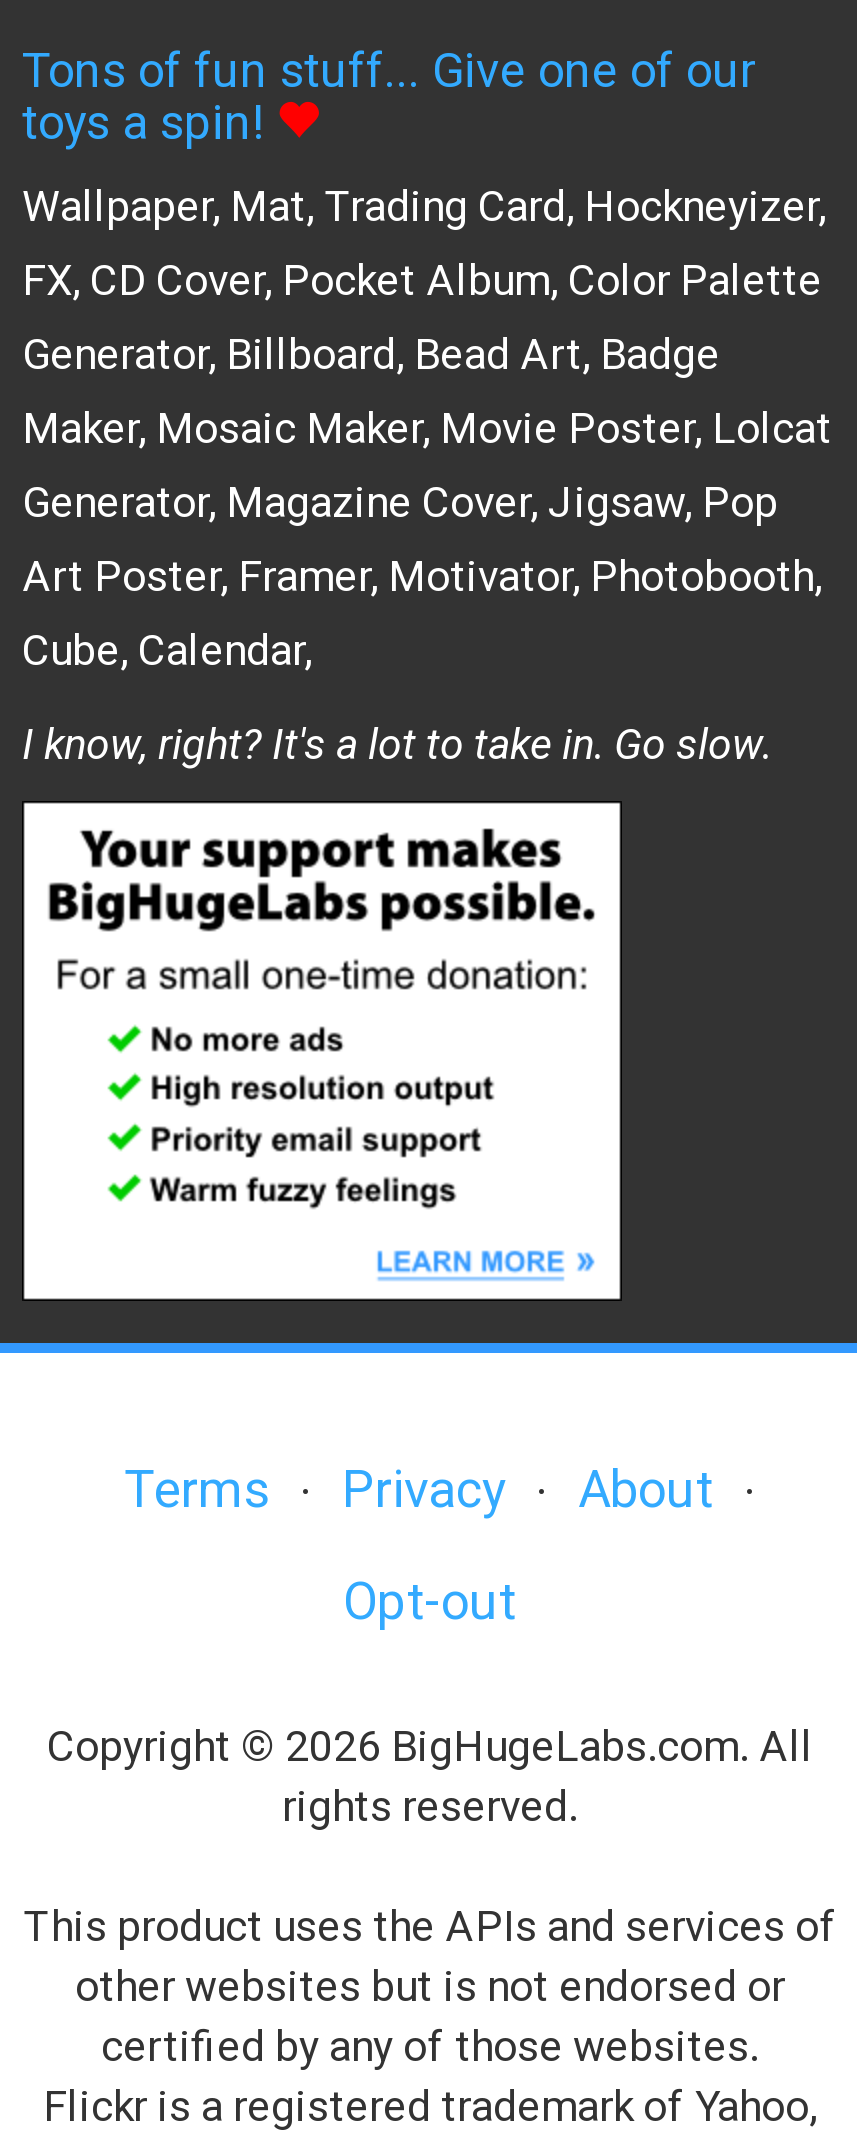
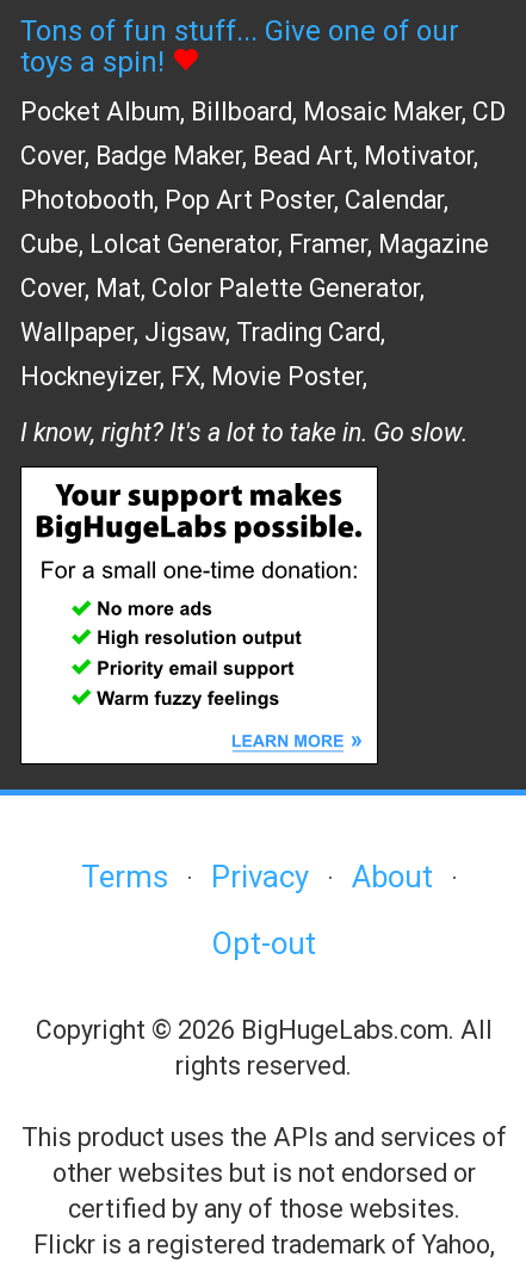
[22,180,826,230] Wallpaper, Mat, Trading Card, Hockneyizer, -> [20,96,506,126] Pocket Album, Billboard, Mosaic Maker, CD
[22,254,822,304] FX, CD Cover, Pocket Album, Color Palette -> [20,140,478,170] Cover, Badge Maker, Bead Art, Motivator,
[22,328,720,378] Generator, Billboard, Bead Art, Badge -> [20,185,448,214] Photobooth, Pop Art Poster, Calendar,
[22,402,832,452] Maker, Mosaic Maker, Movie Poster, Lolcat -> [20,229,489,258] Cube, Lolcat Generator, Framer, Magazine
[22,476,778,526] Generator, Magazine Cover, Jigsaw, Pop -> [20,273,425,303] Cover, Mat, Color Palette Generator,
[22,550,822,600] Art Poster, Framer, Motivator, Photobooth, -> [20,317,385,347] Wallpaper, Jigsaw, Trading Card,
[22,624,312,674] Cube, Calendar, -> [20,361,367,391] Hockneyizer, FX, Movie Poster,

